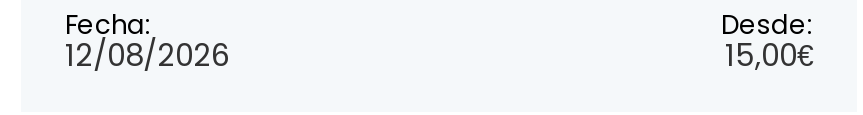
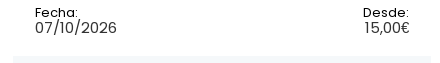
[65,35,229,77] 12/08/2026 -> [35,17,117,38] 07/10/2026

